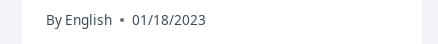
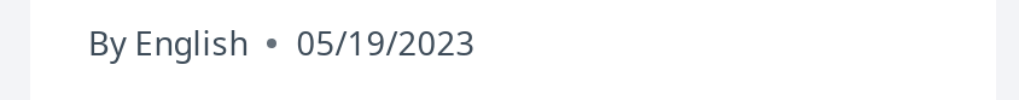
[46,10,206,29] By English 01/18/2023 -> [88,20,475,66] By English 05/19/2023

